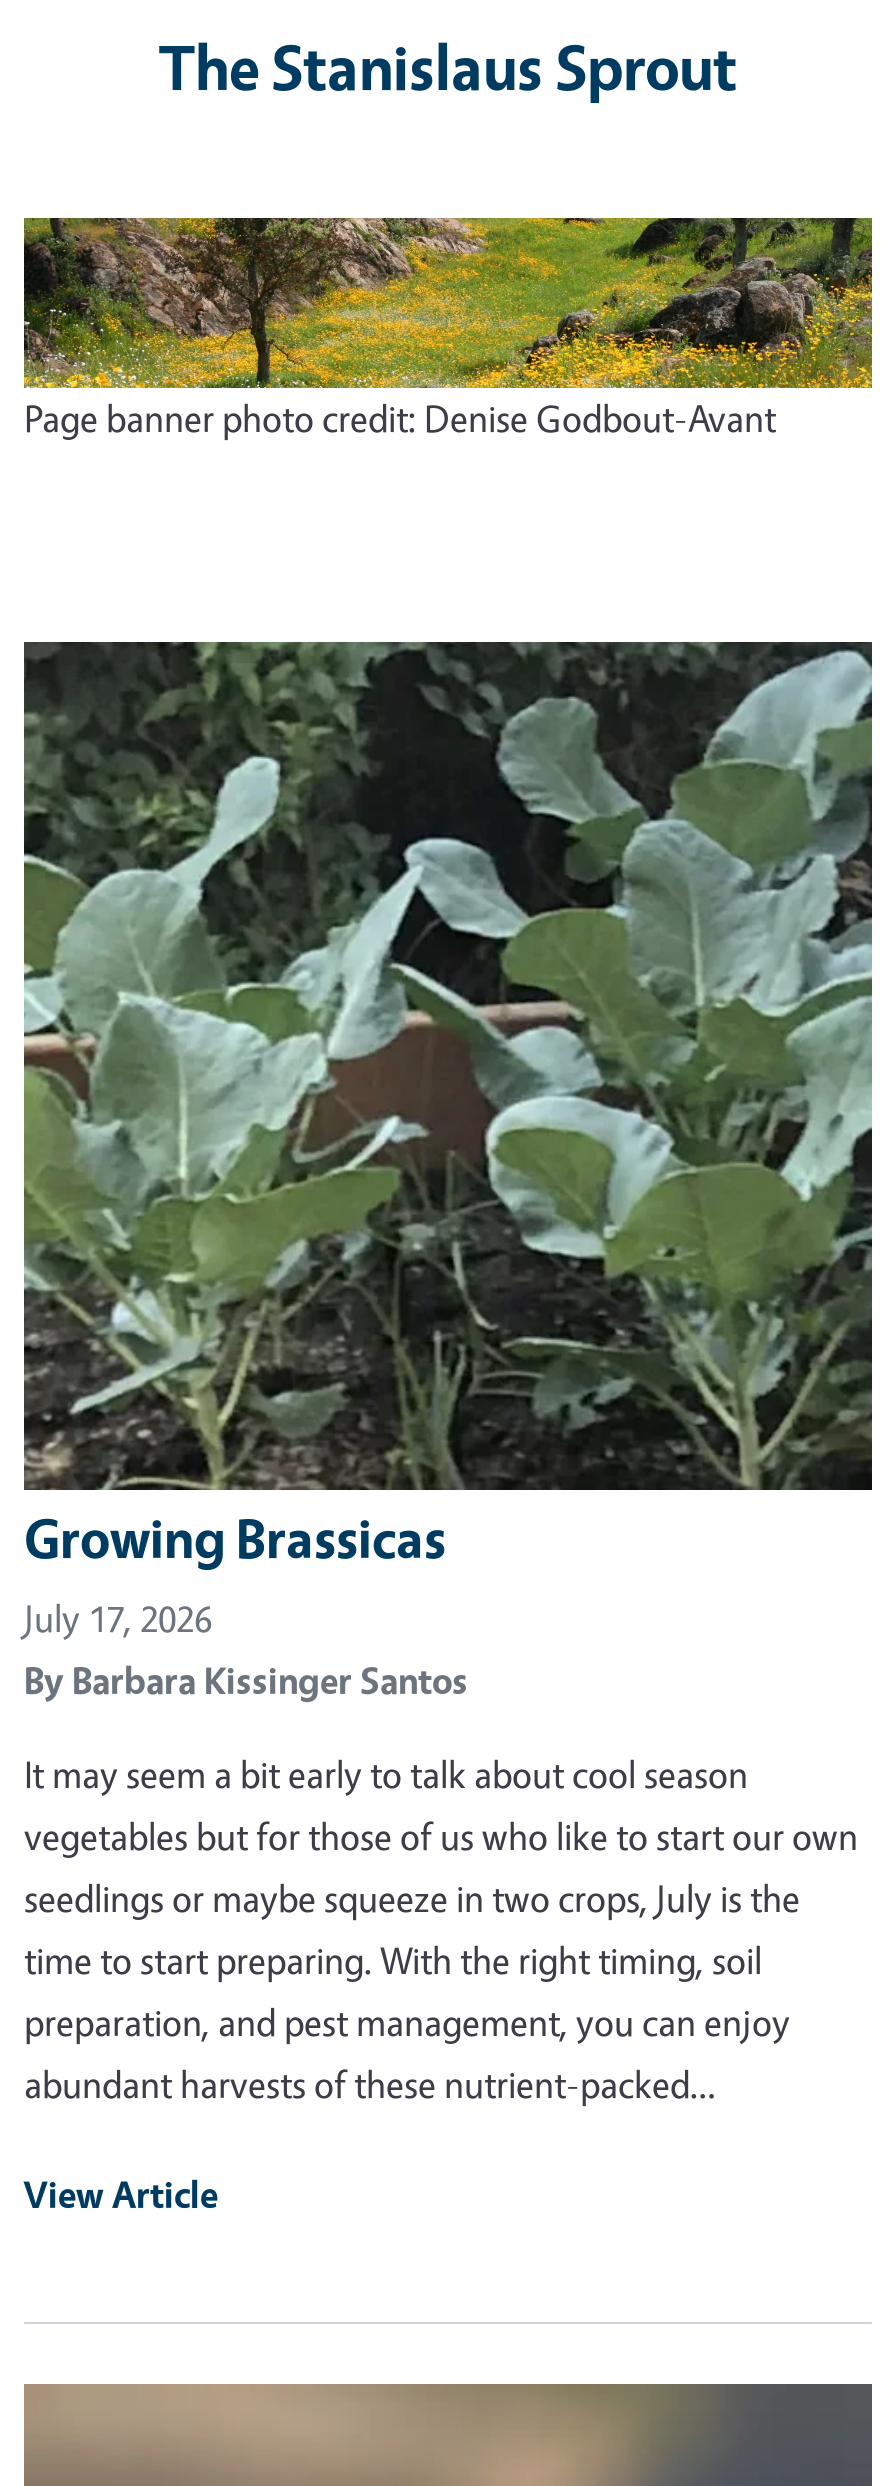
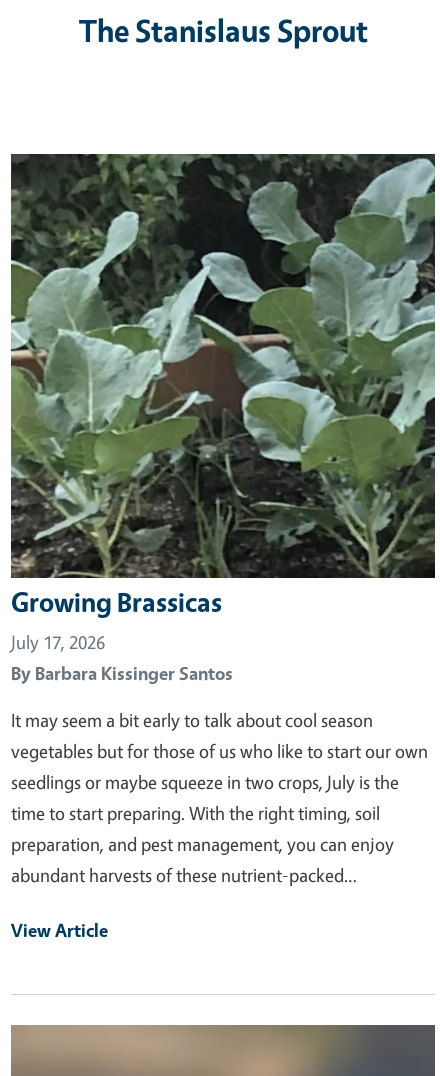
[22,216,874,441] [image] | Page banner photo credit: Denise Godbout-Avant -> none

